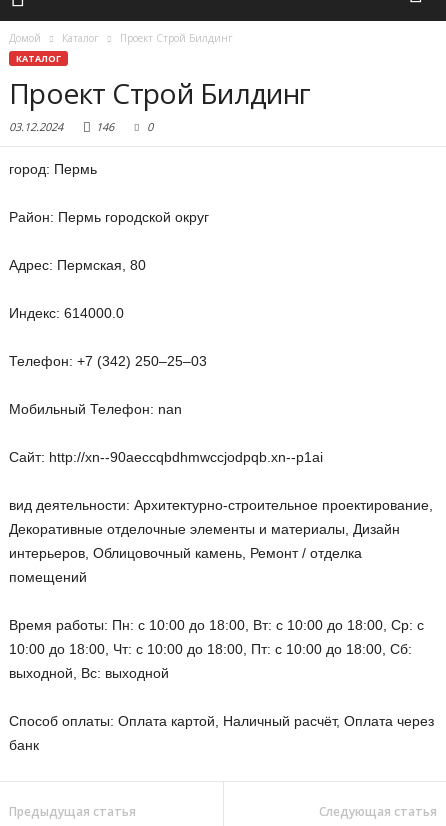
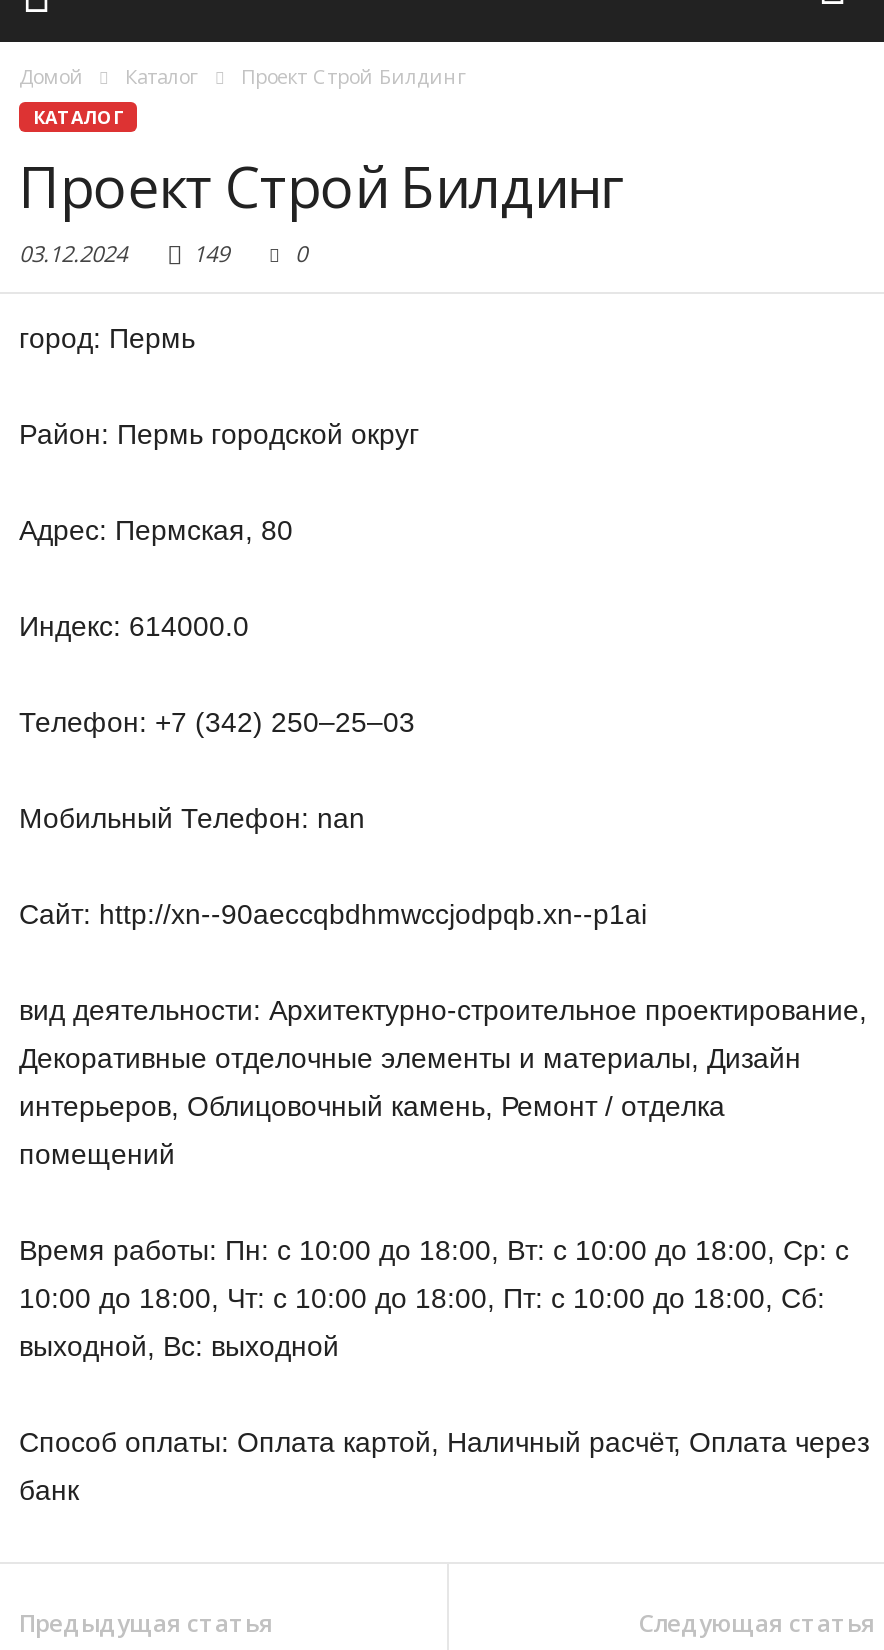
[96,119,114,134] 146 -> [193,238,229,268] 149

